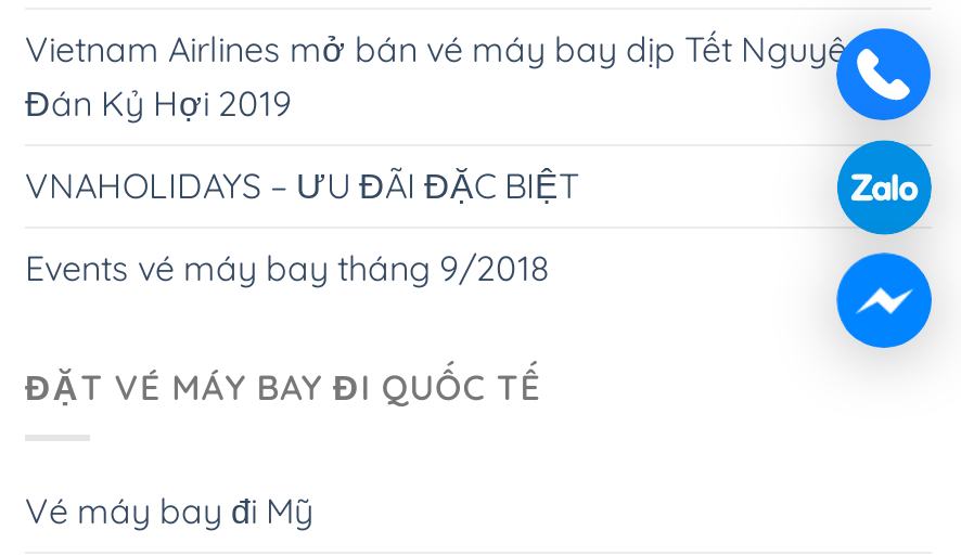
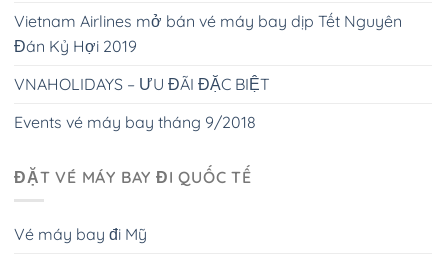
[832,25,936,352] [image] -> none

